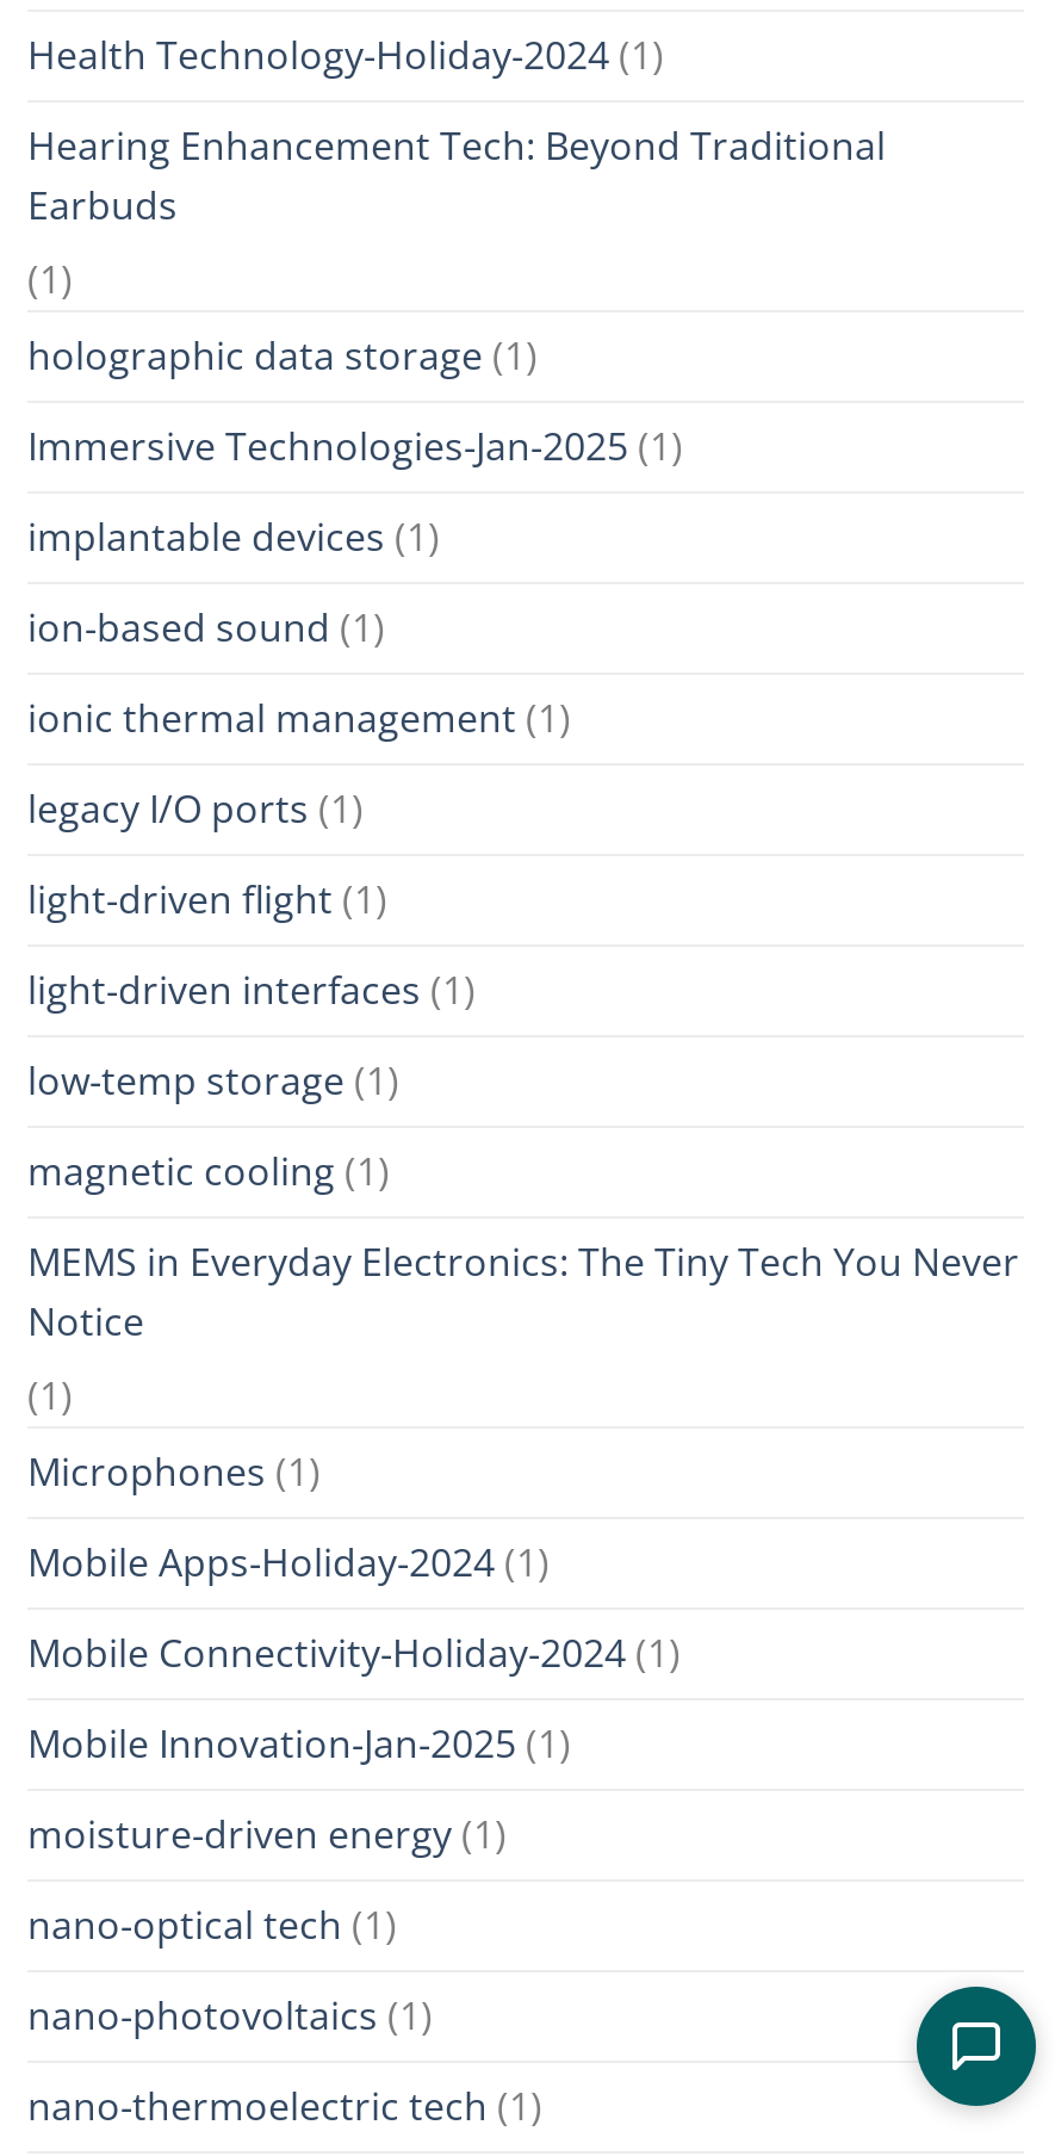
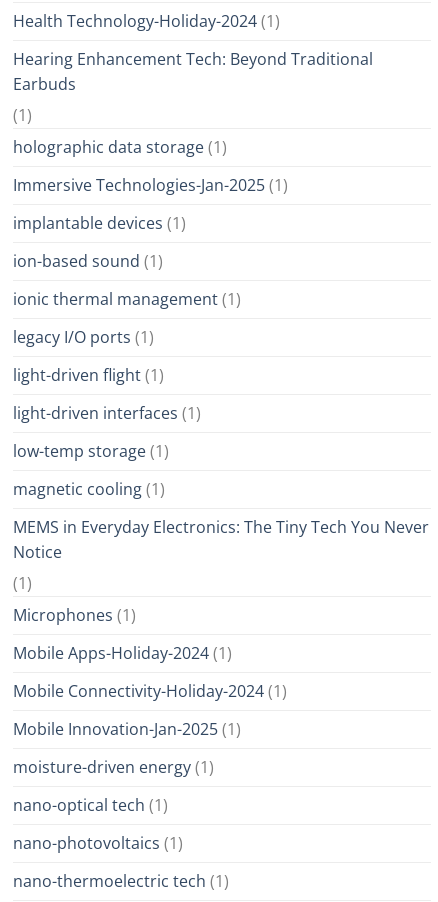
[910,1981,1043,2117] [image] -> none

